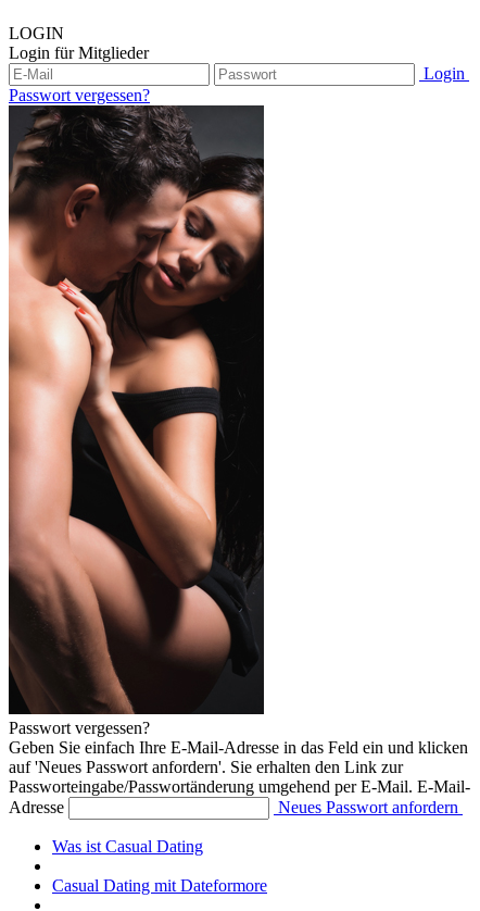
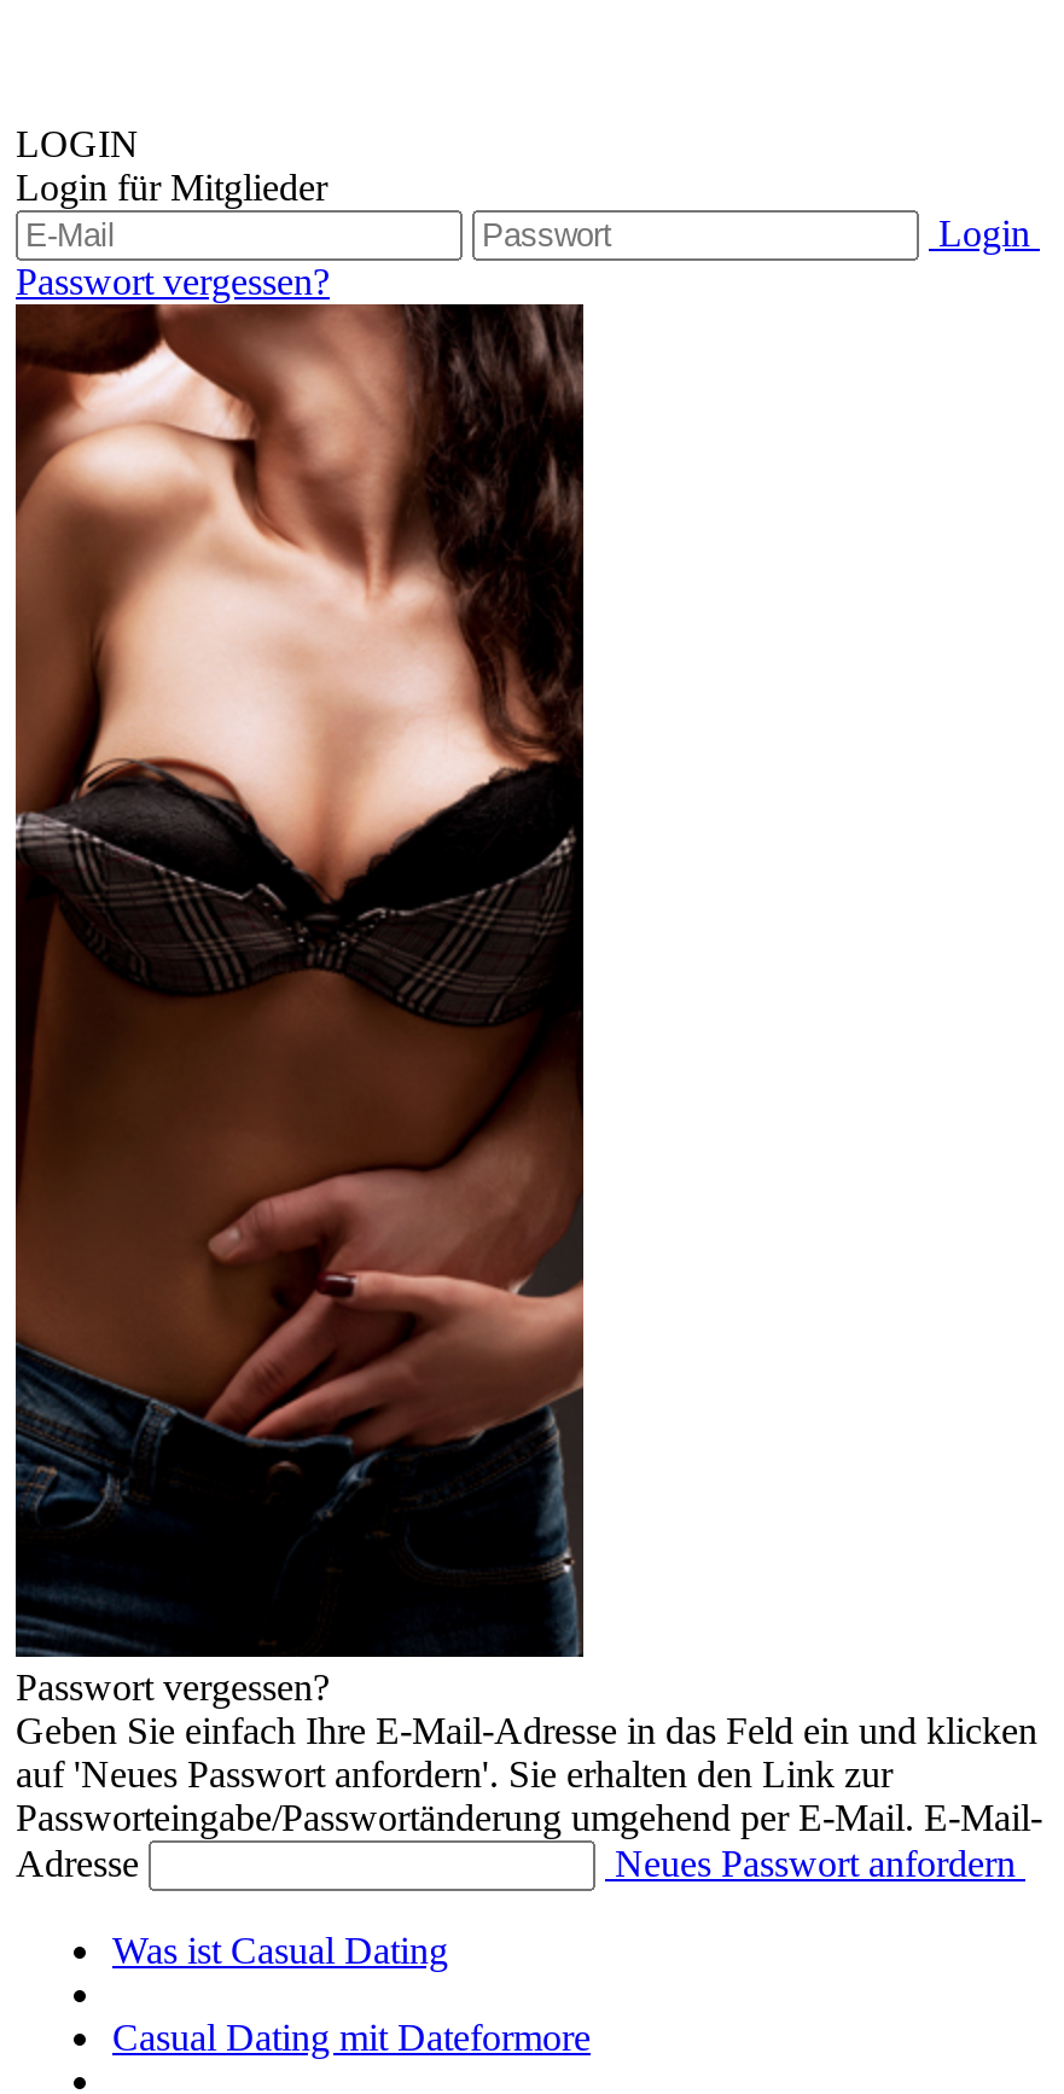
[8,104,265,715] [image] -> [13,302,586,1659] [image]

